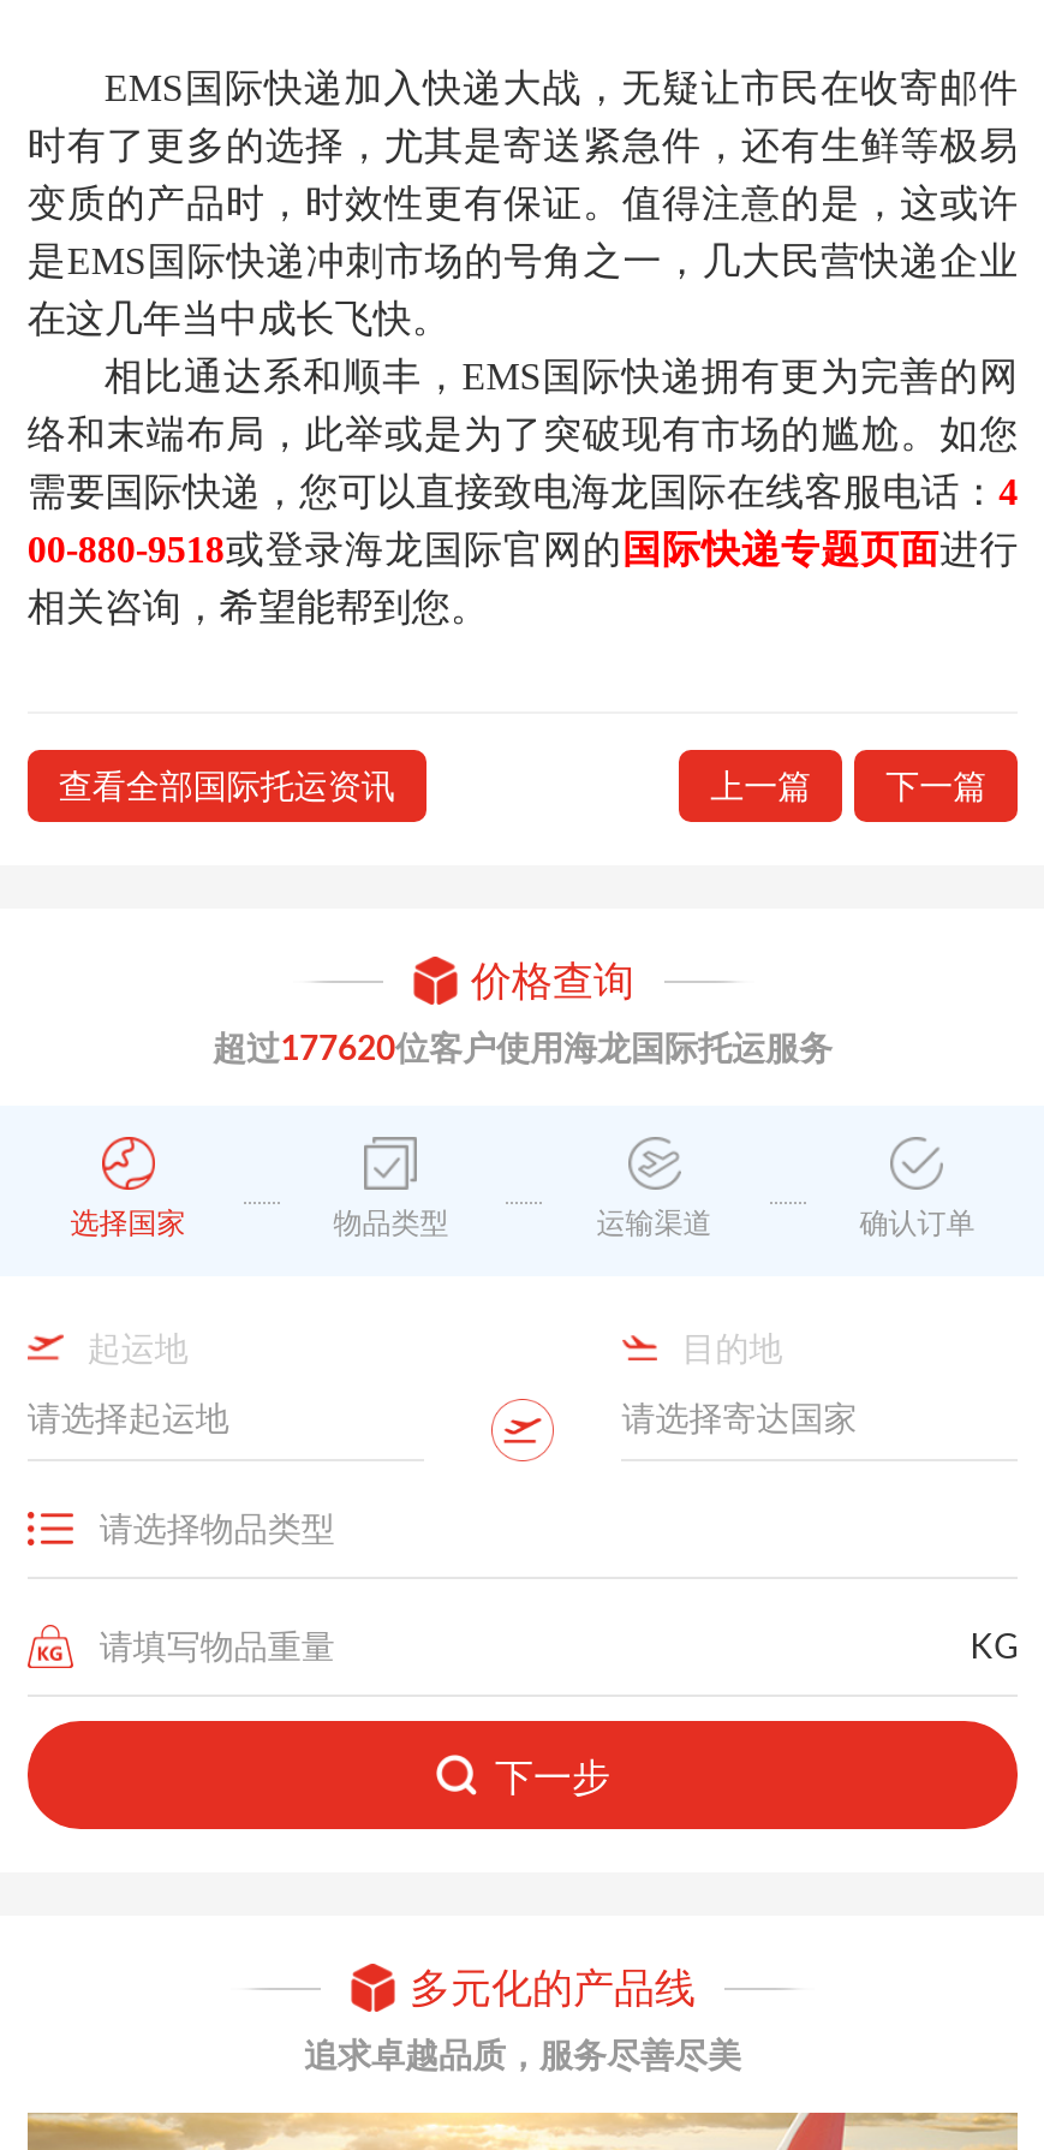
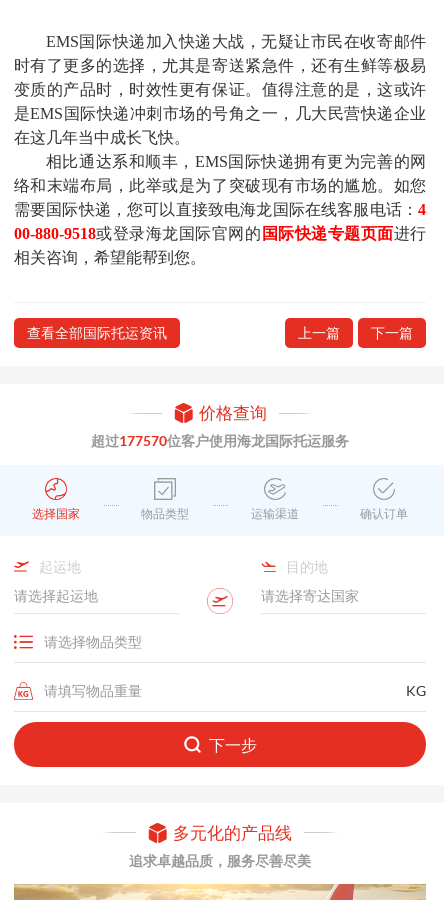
[213,1026,833,1067] 超过177620位客户使用海龙国际托运服务 -> [91,432,349,449] 超过177570位客户使用海龙国际托运服务

